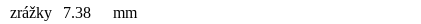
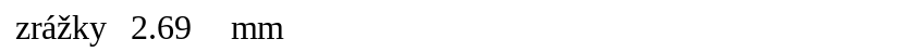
[10,4,137,21] zrážky 7.38 mm -> [15,8,283,45] zrážky 2.69 mm

